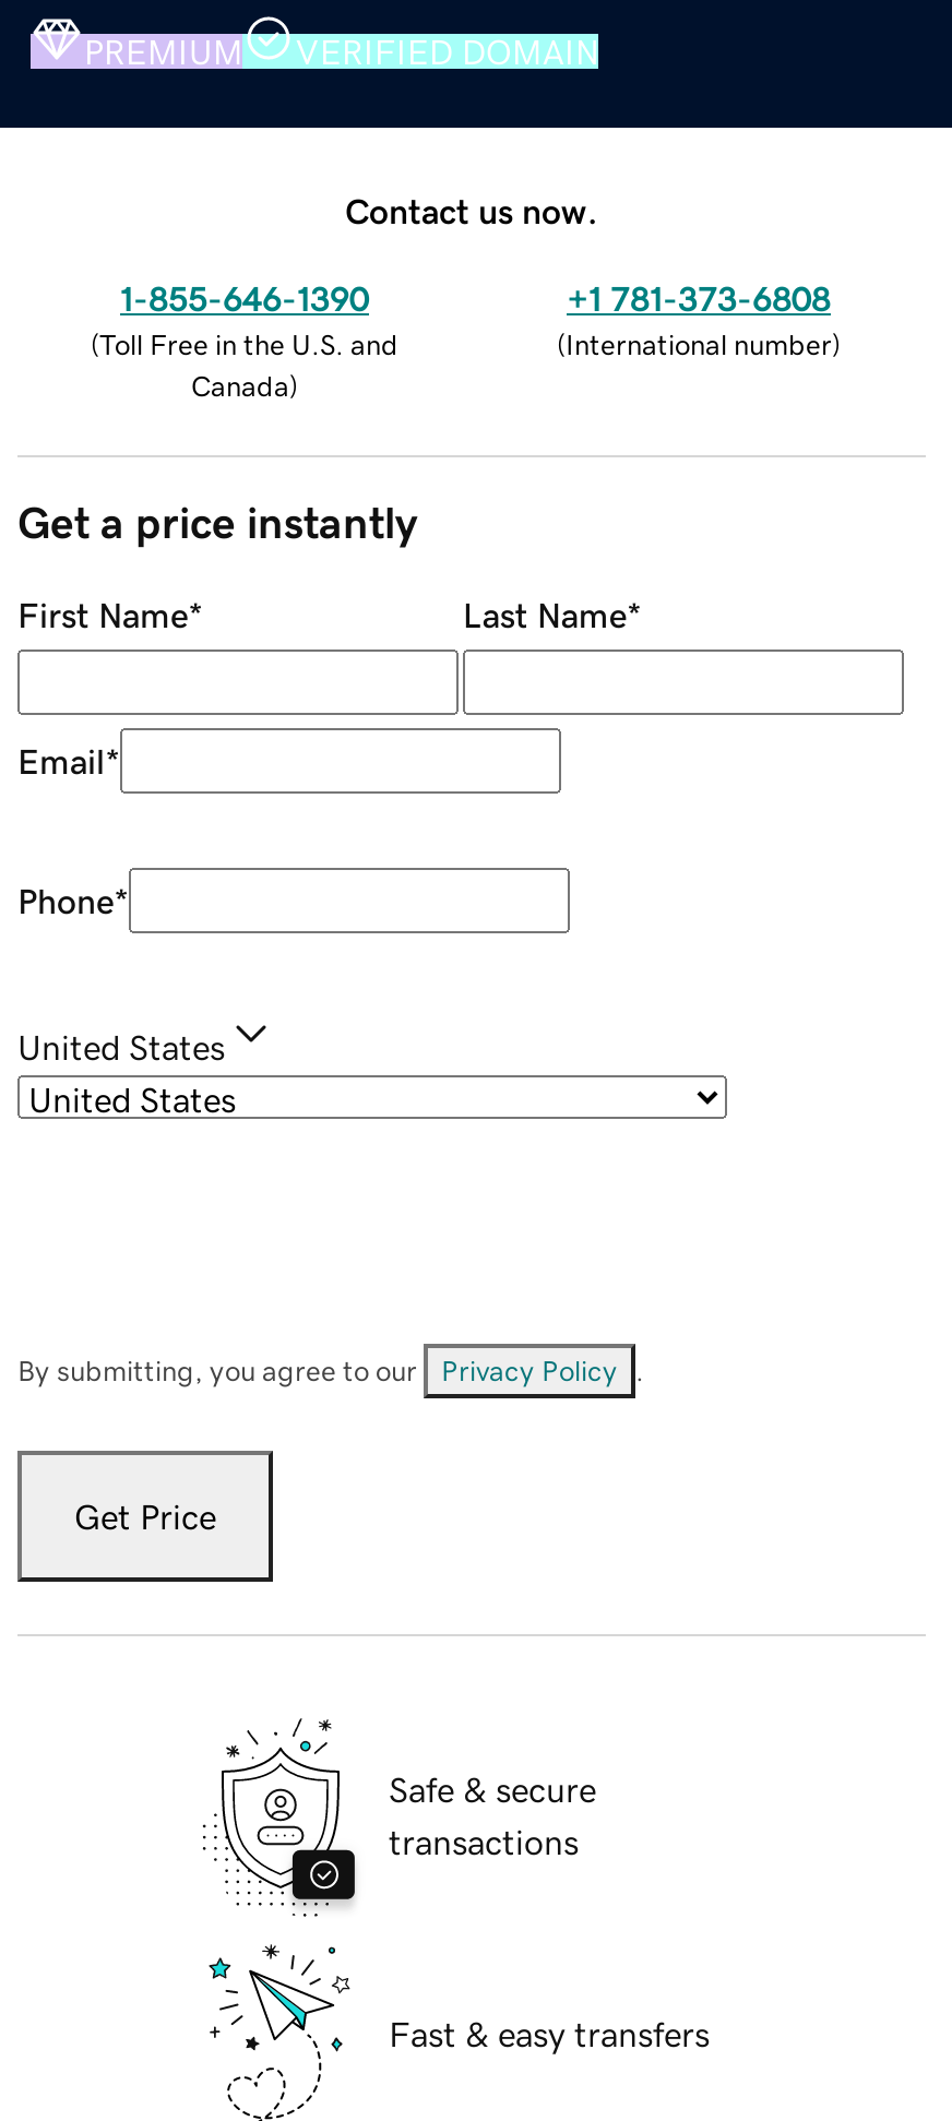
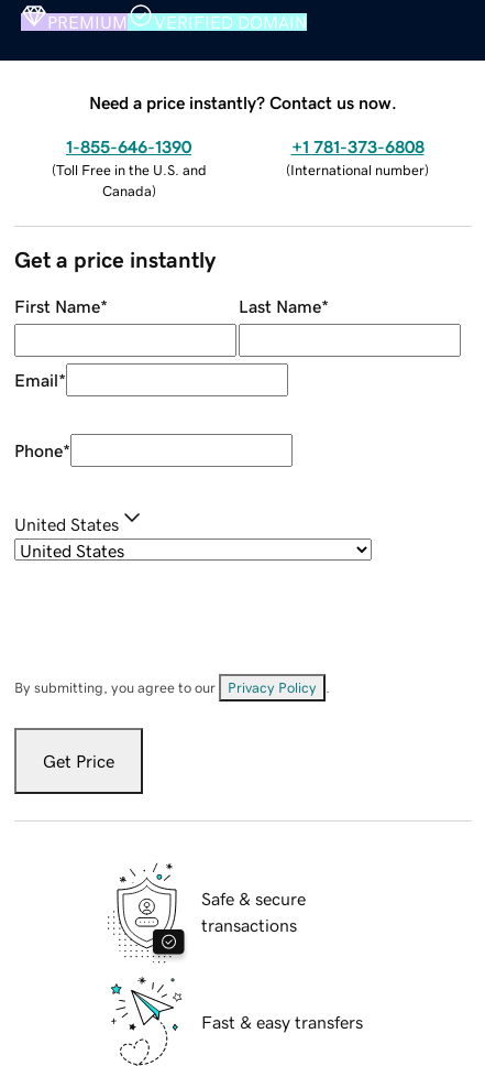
[345,192,598,227] Contact us now. -> [89,93,397,111] Need a price instantly? Contact us now.

